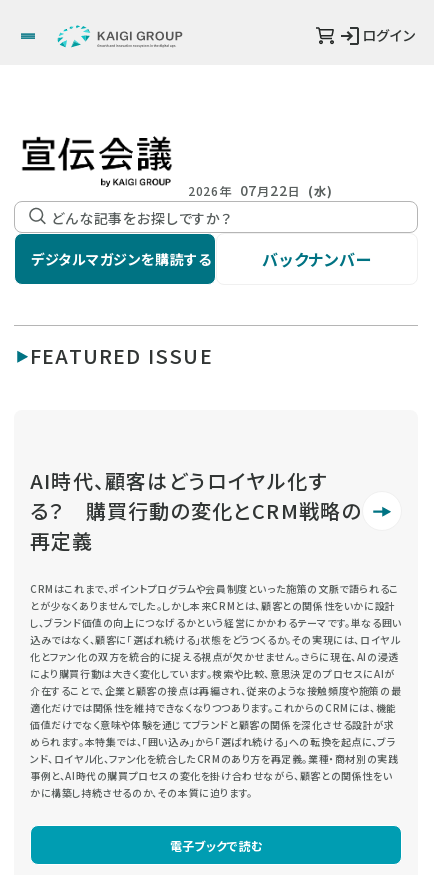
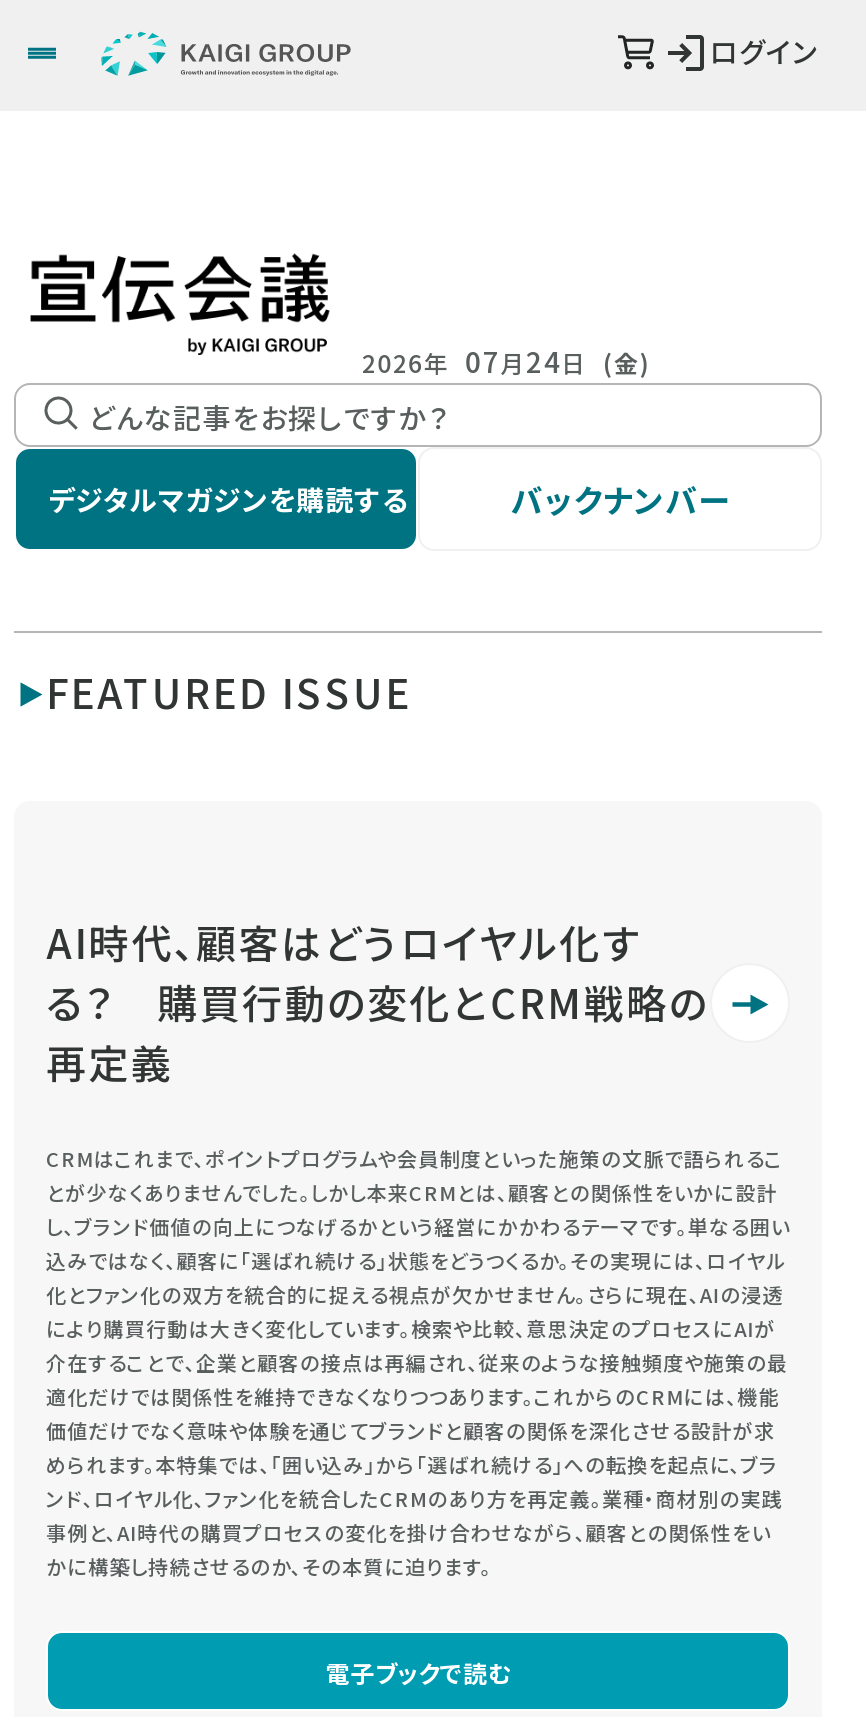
[188,180,333,200] 2026年 07月22日 (水) -> [362,341,651,381] 2026年 07月24日 (金)

